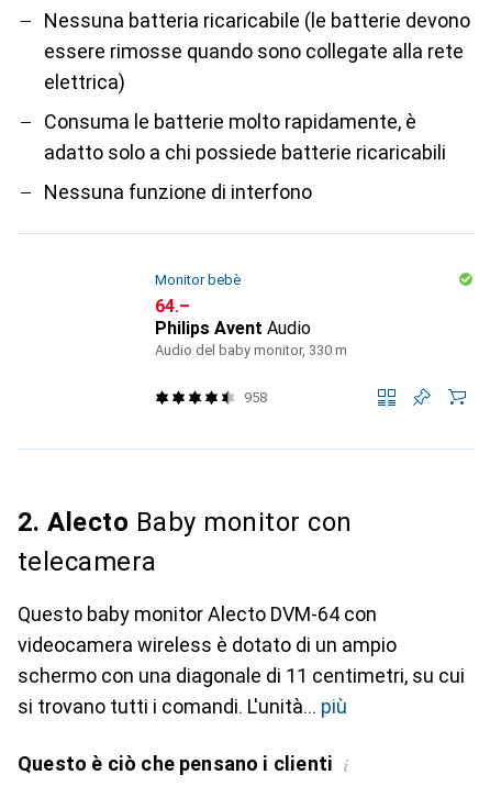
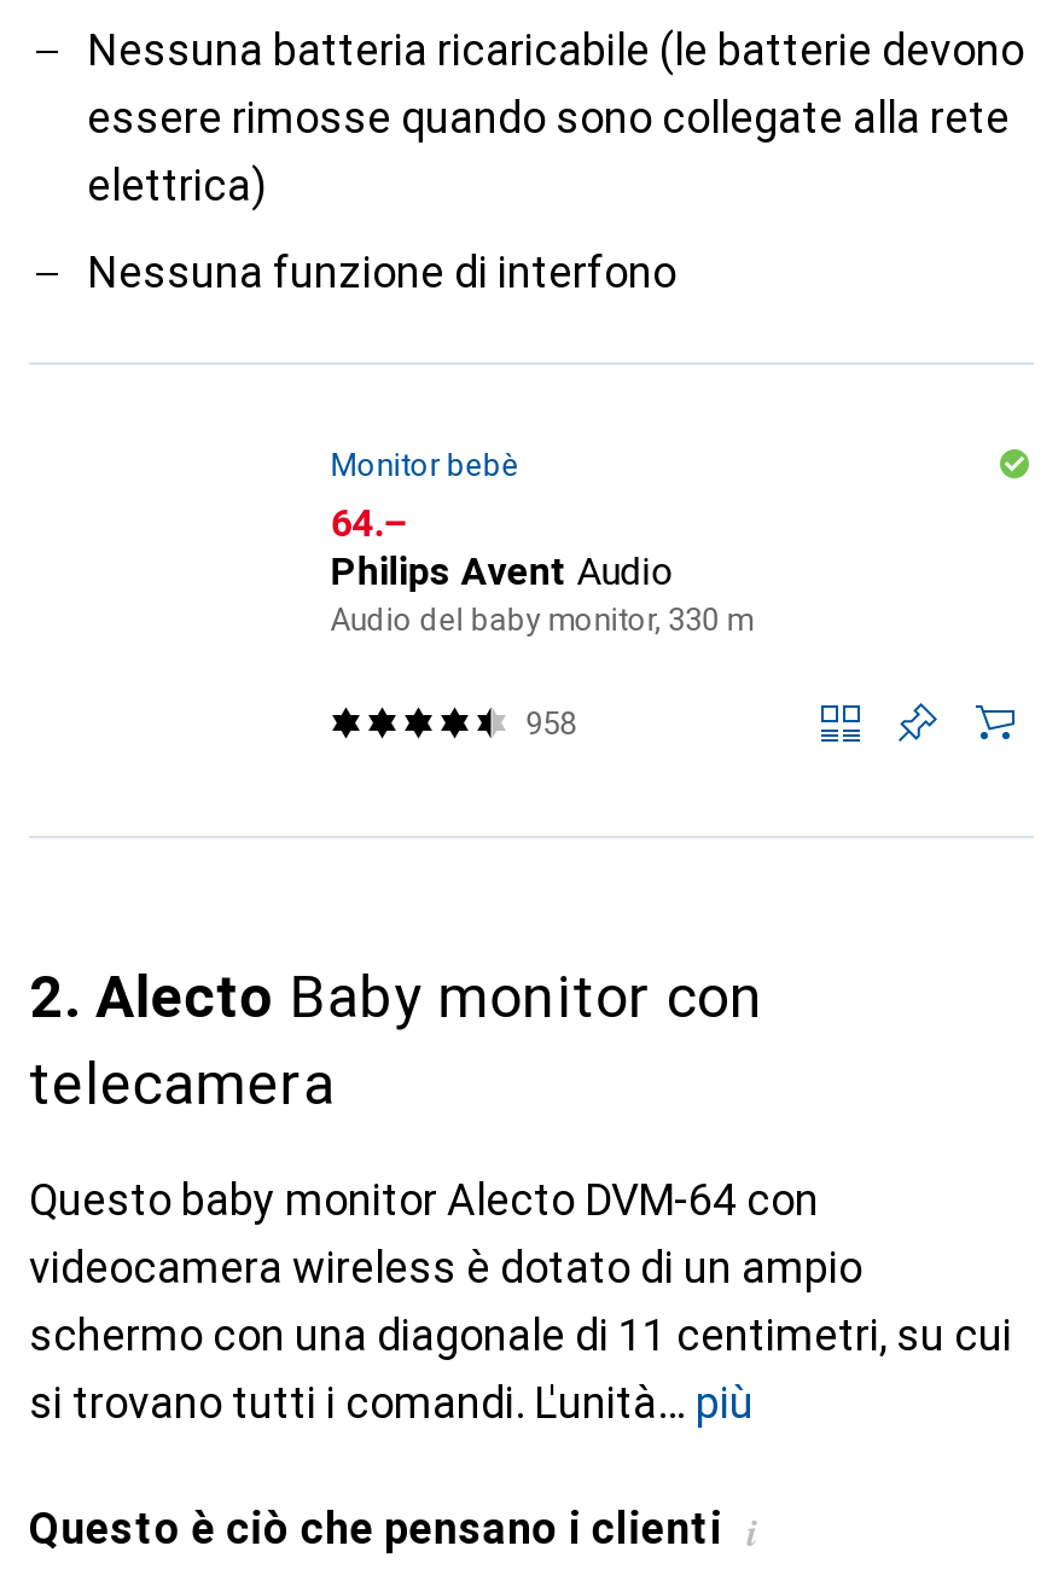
[44,110,446,164] Consuma le batterie molto rapidamente, è | adatto solo a chi possiede batterie ricaricabili -> none

